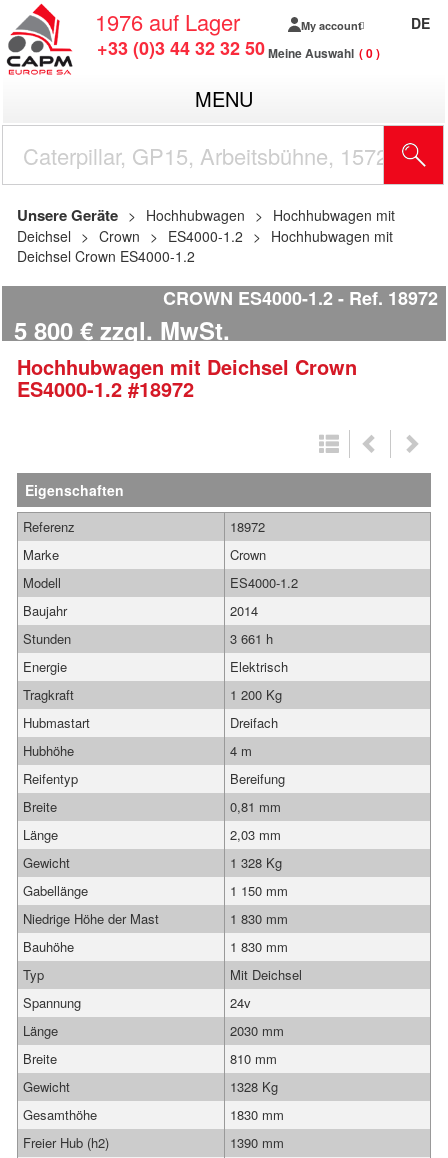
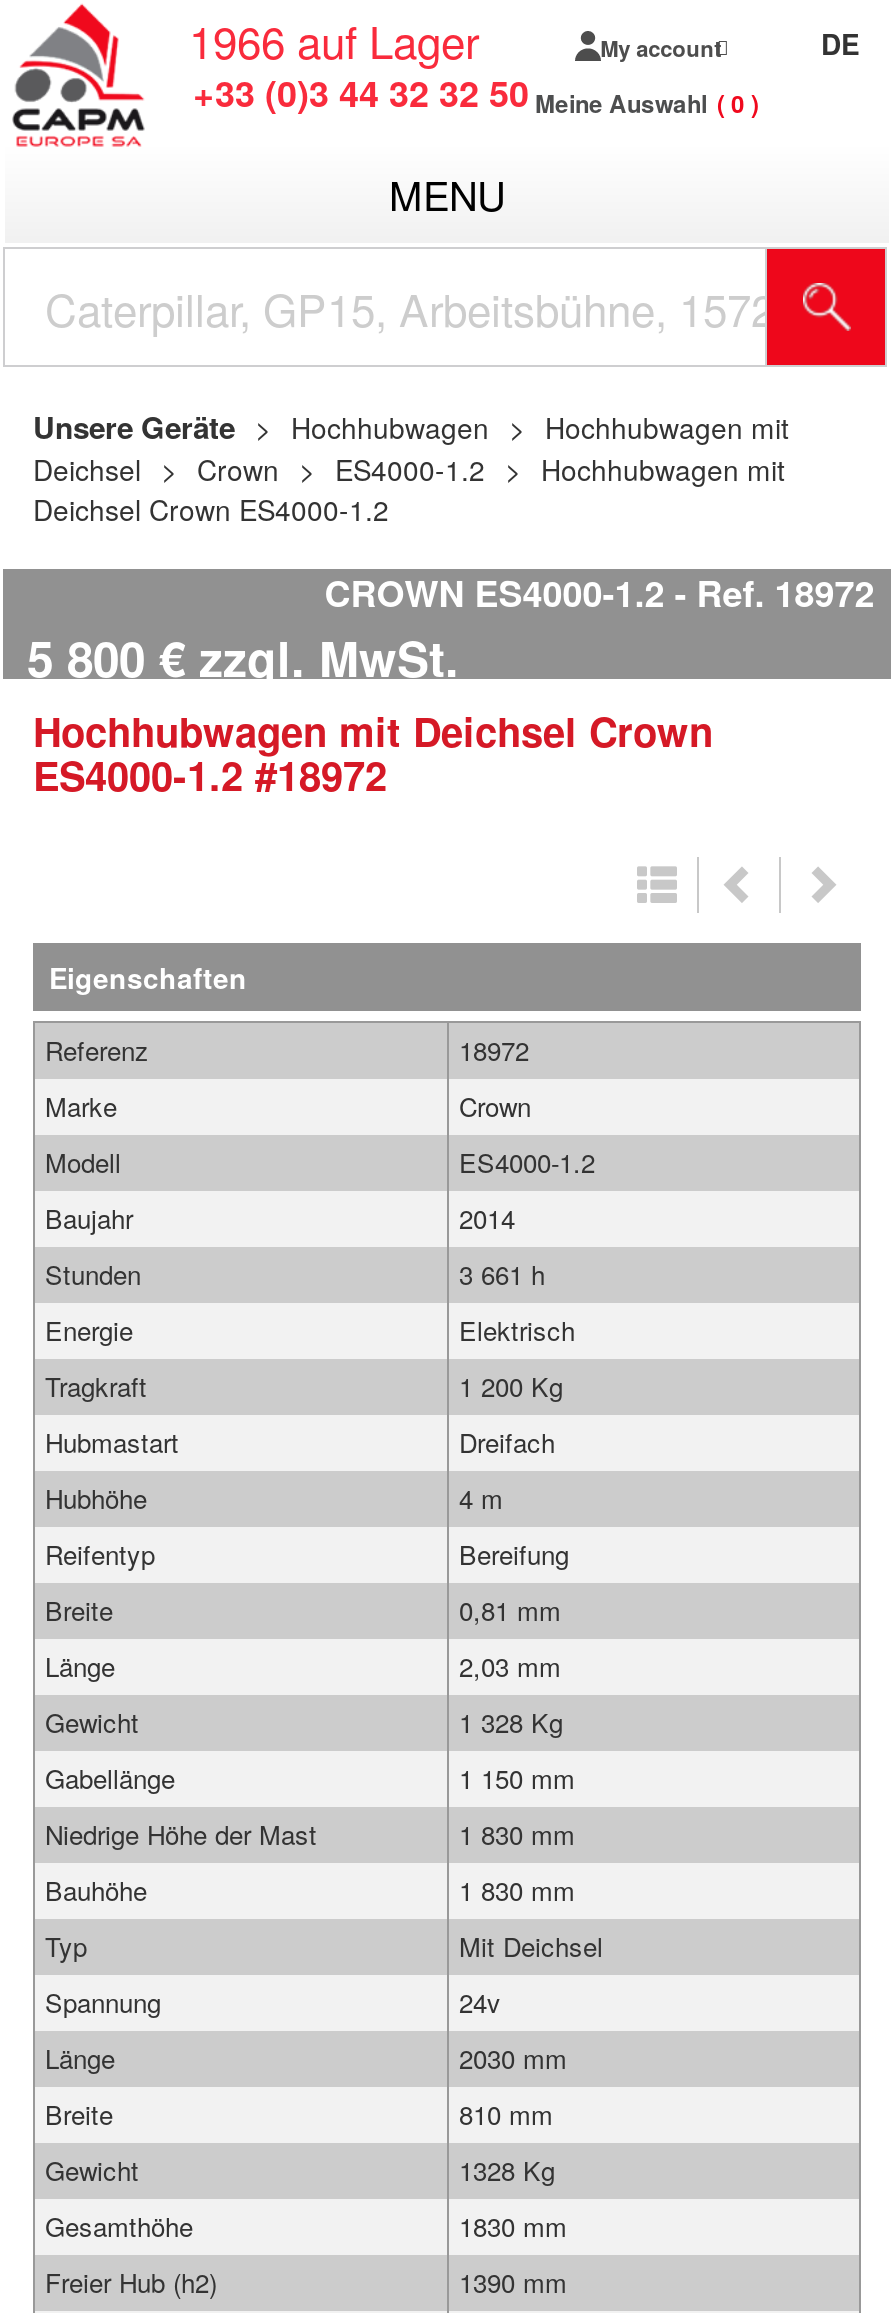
[95,6,240,37] 1976 auf Lager -> [189,9,479,71] 1966 auf Lager

